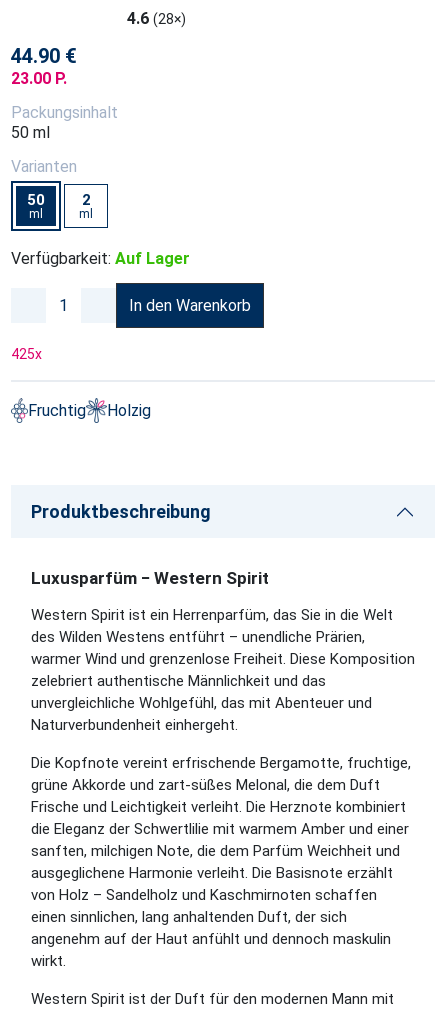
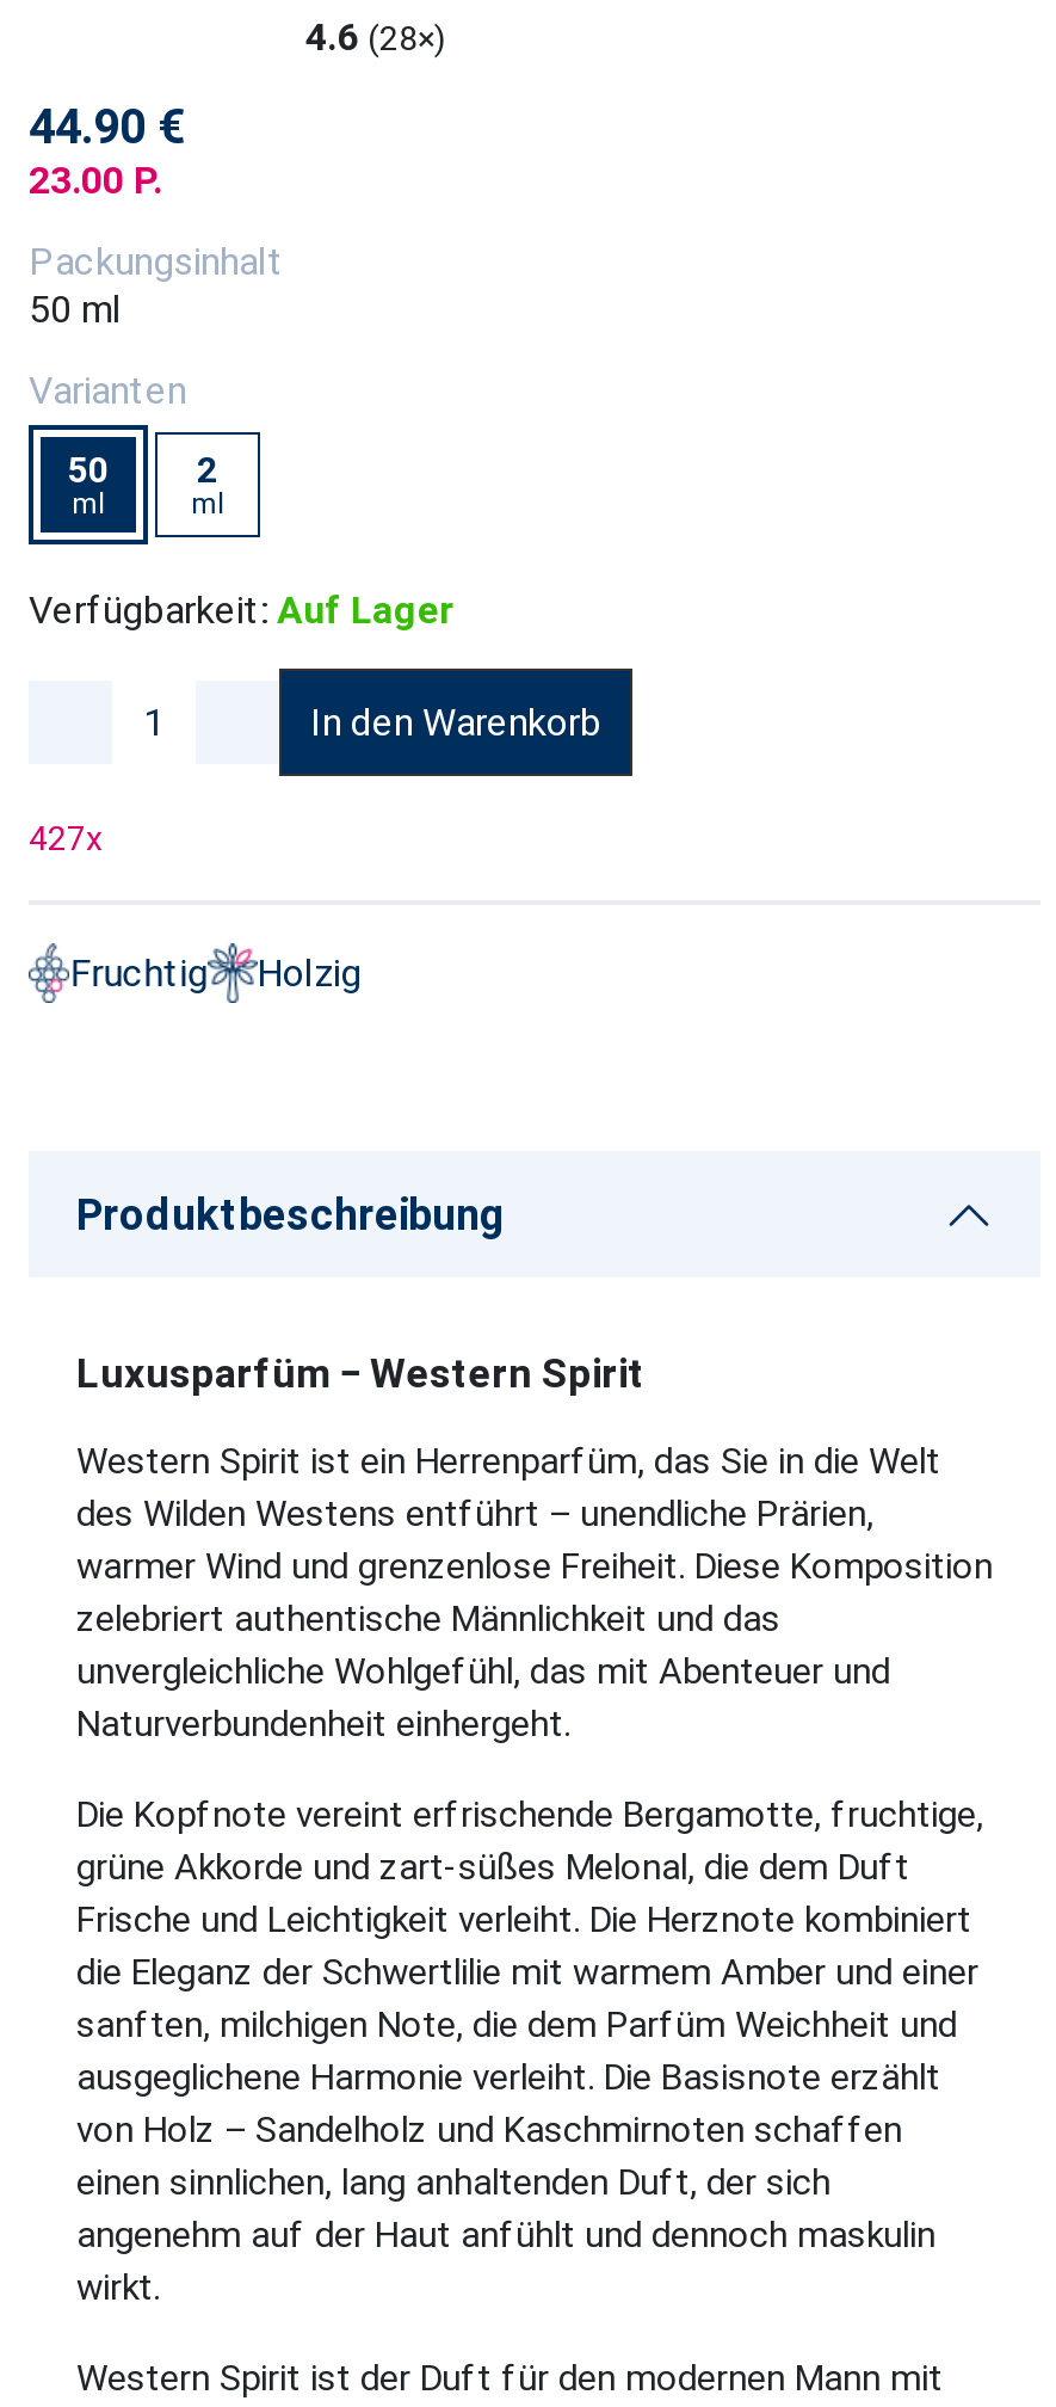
[11,346,42,362] 425x -> [29,819,103,857] 427x

